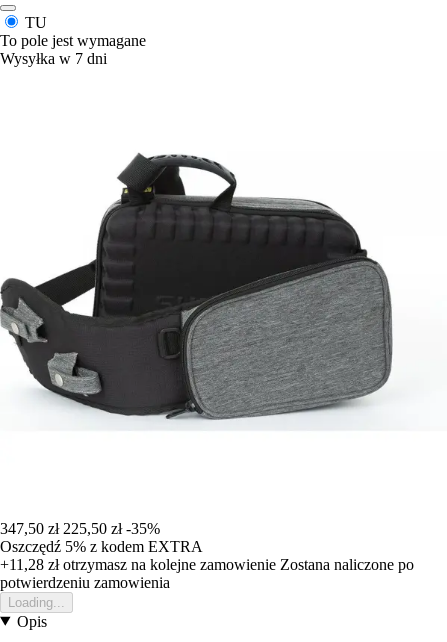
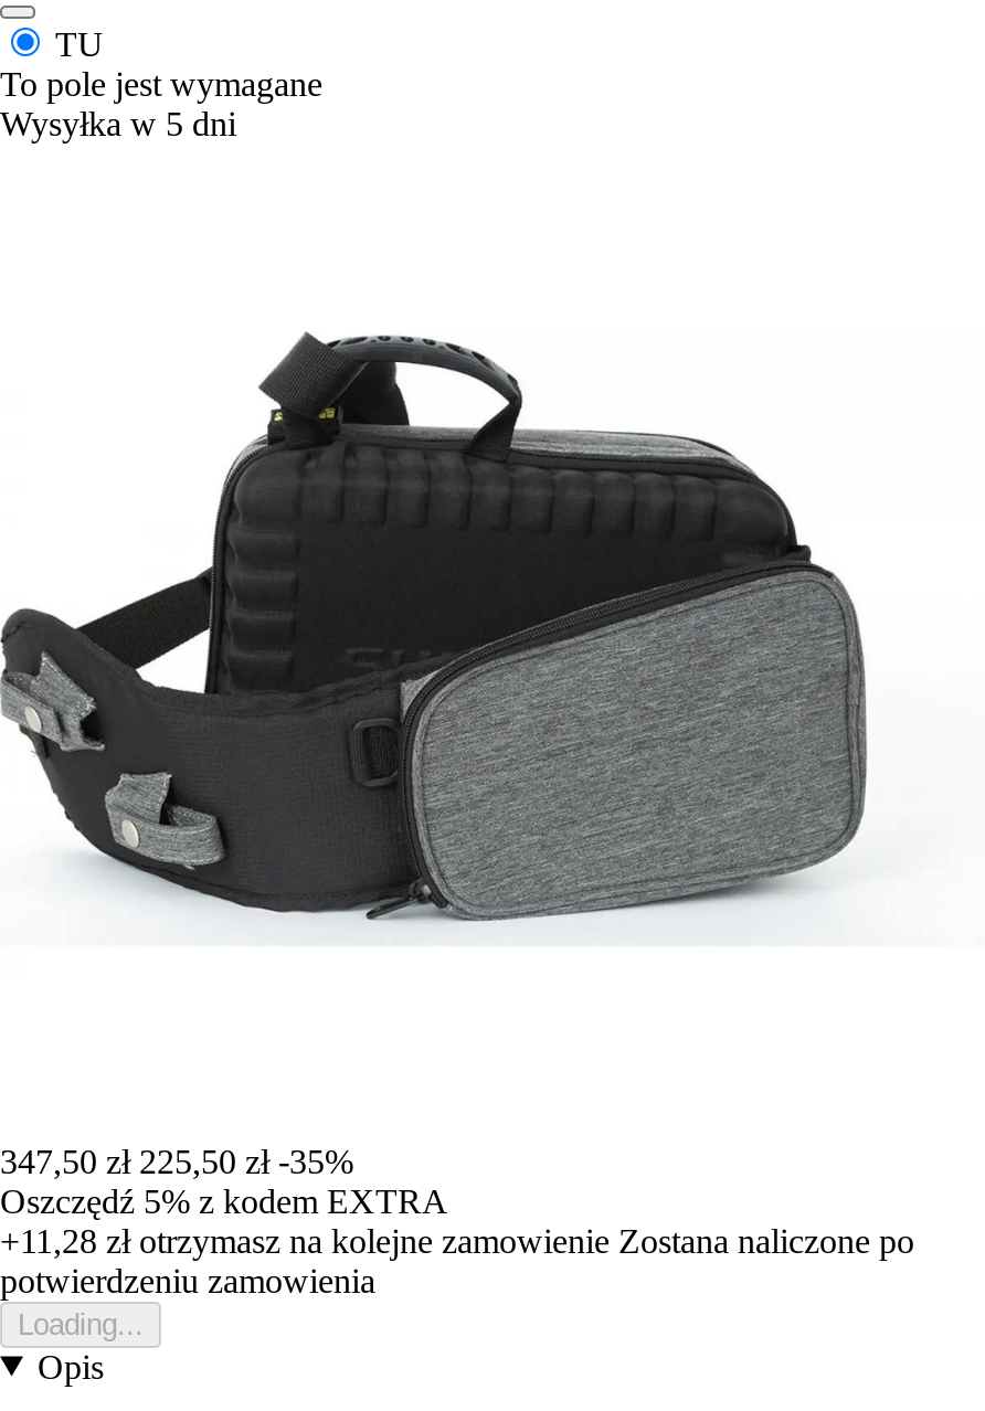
[0,49,107,66] Wysyłka w 7 dni -> [0,104,236,141] Wysyłka w 5 dni

